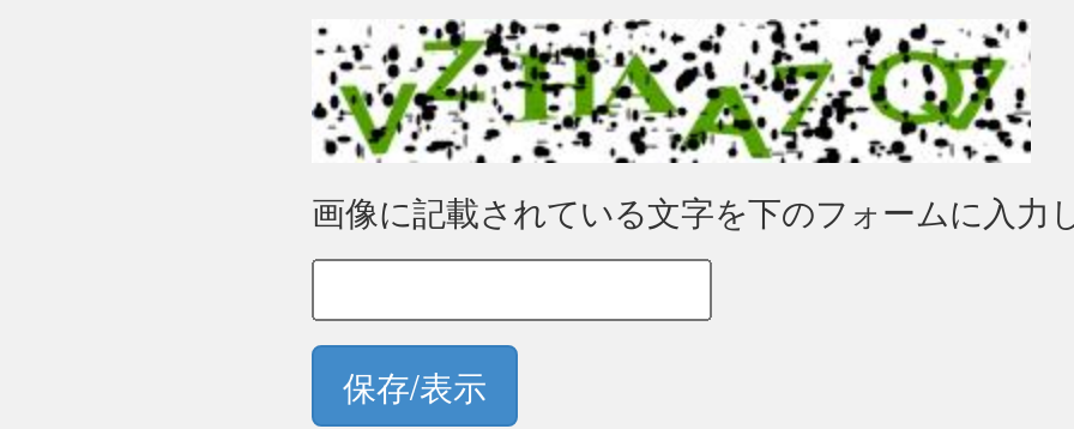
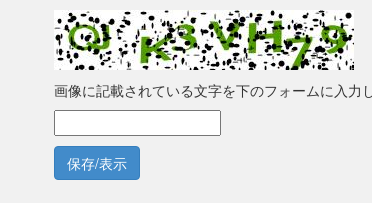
[309,17,1033,165] [image] -> [54,9,355,71] [image]

